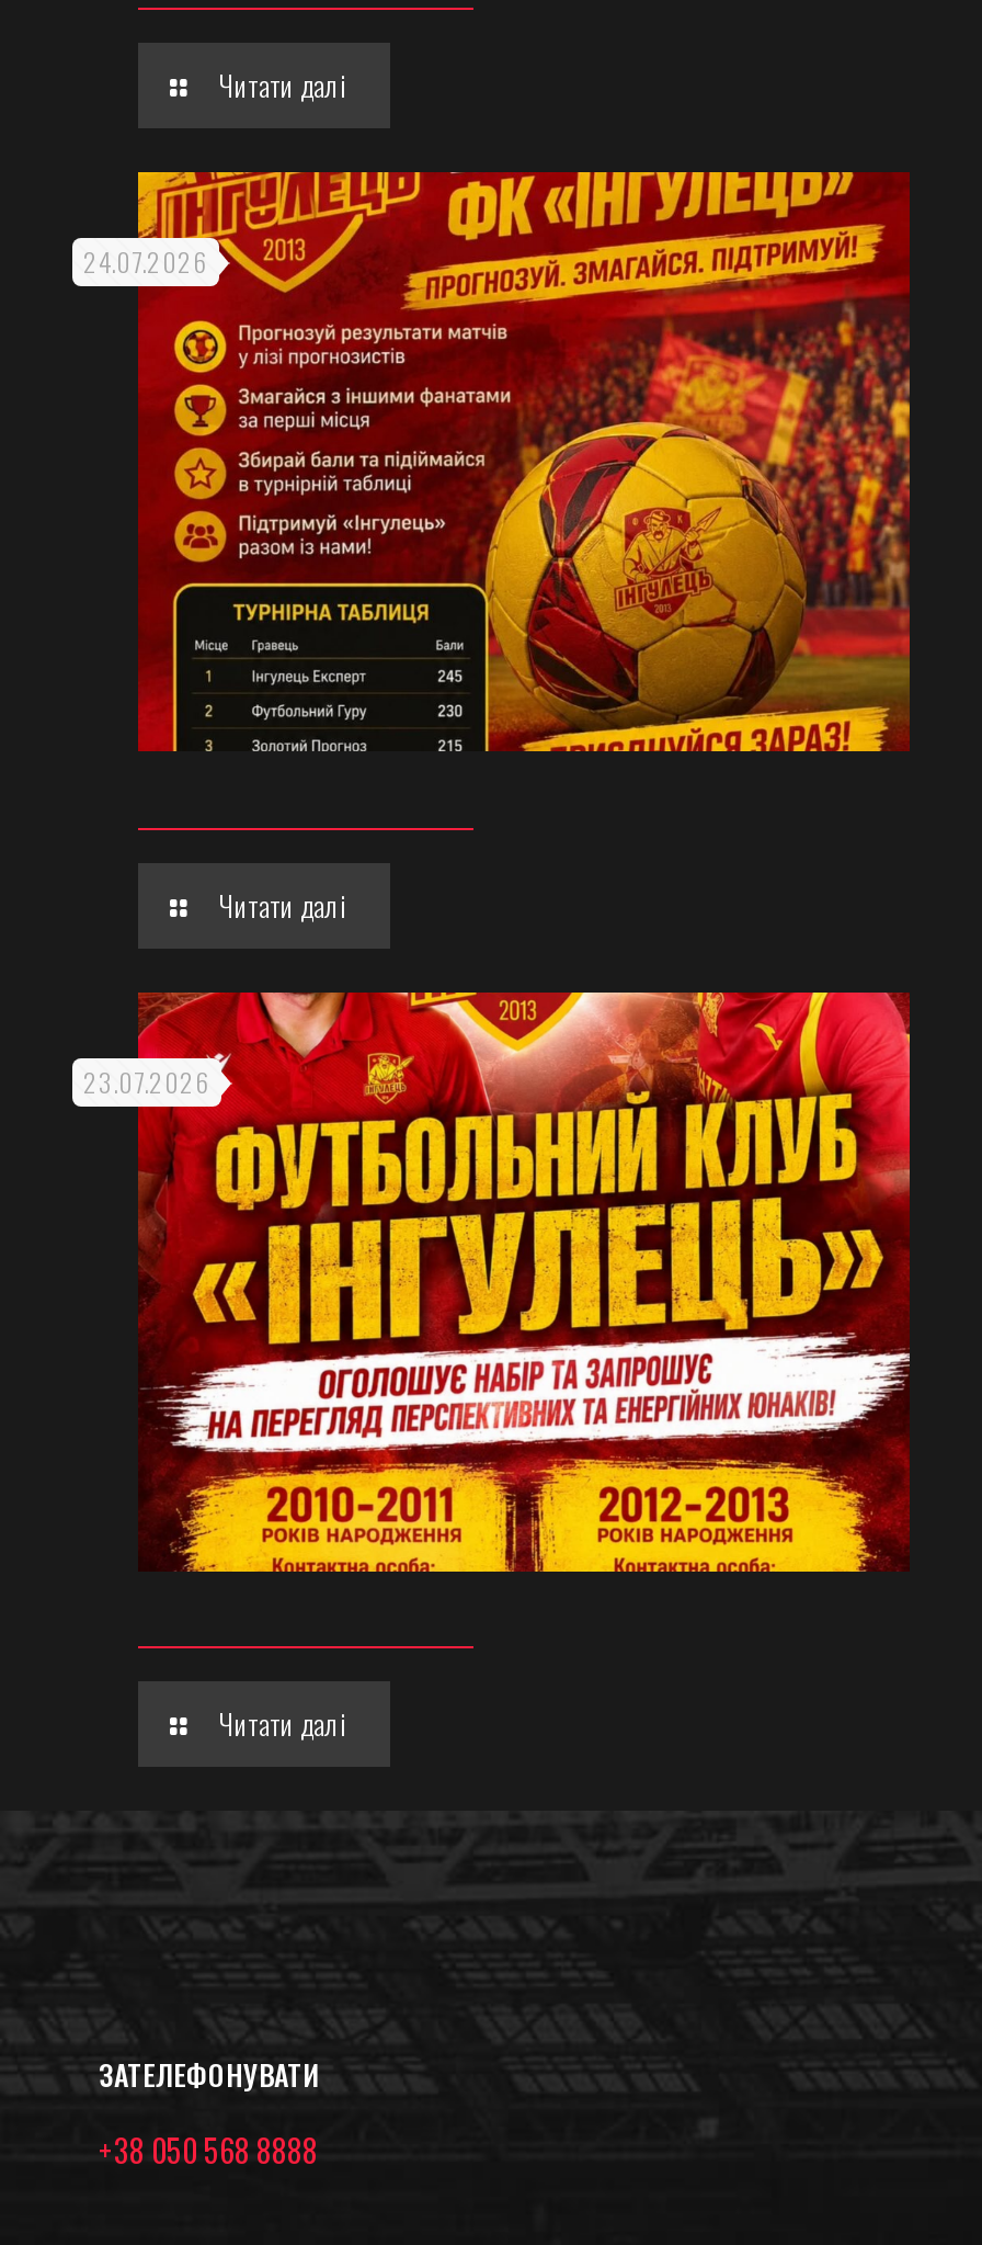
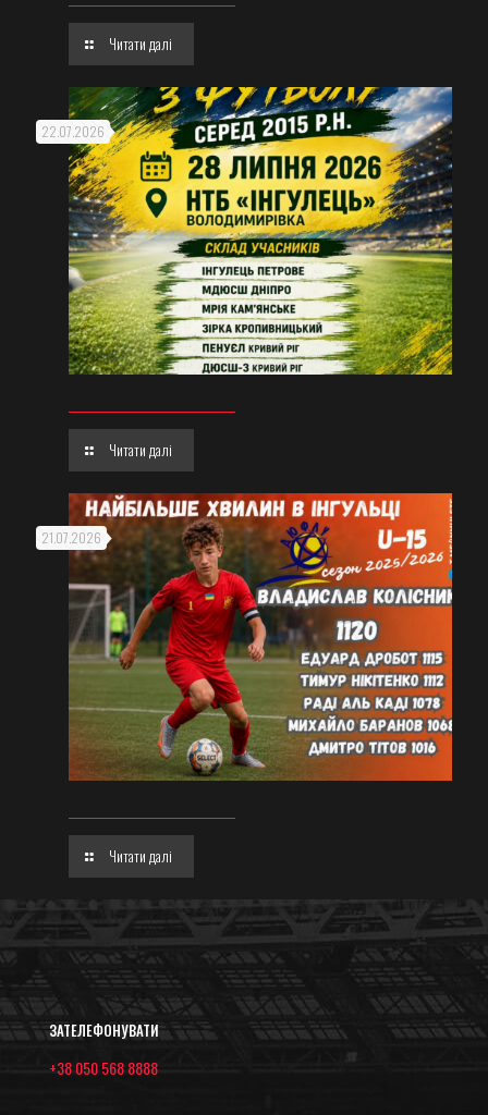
[83,170,912,753] [image] | 24.07.2026 -> [41,86,453,376] [image] | 22.07.2026
[83,990,912,1574] [image] | 23.07.2026 -> [41,492,453,782] [image] | 21.07.2026

